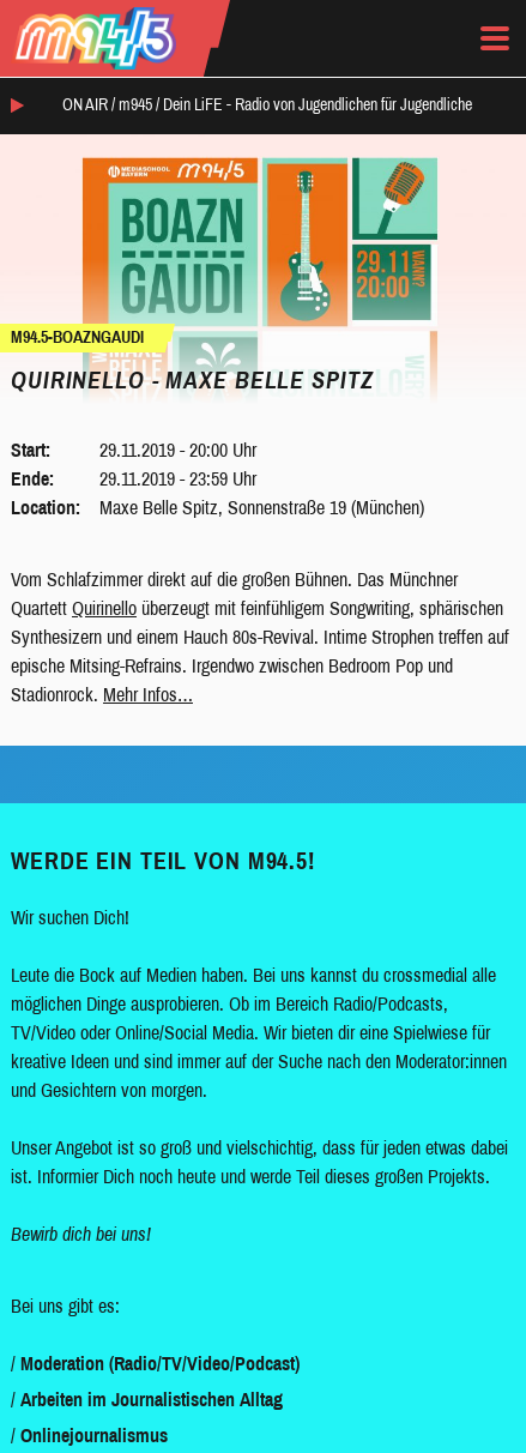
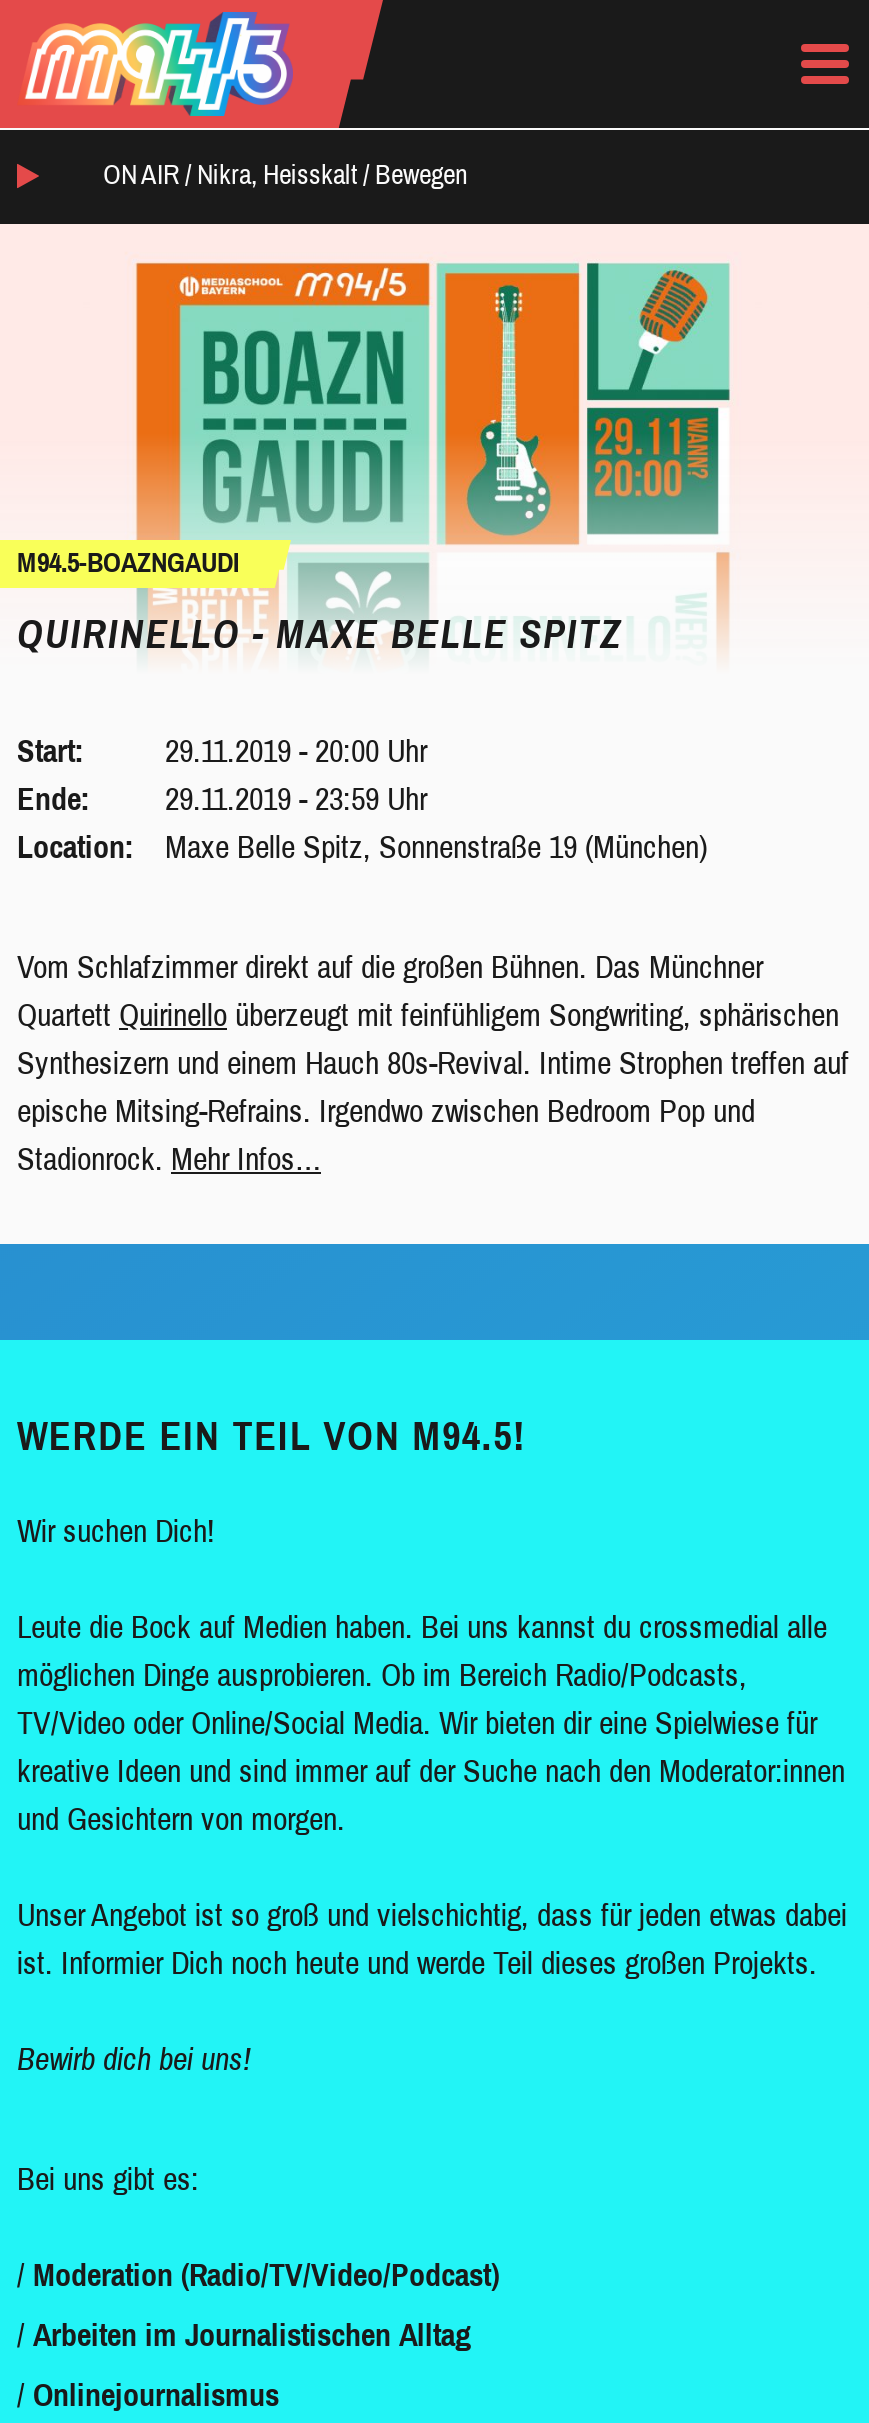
[62,96,472,114] ON AIR / m945 / Dein LiFE - Radio von Jugendlichen für Jugendliche -> [103,160,467,190] ON AIR / Nikra, Heisskalt / Bewegen

